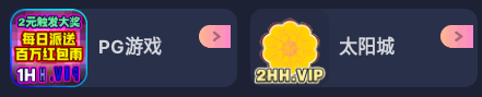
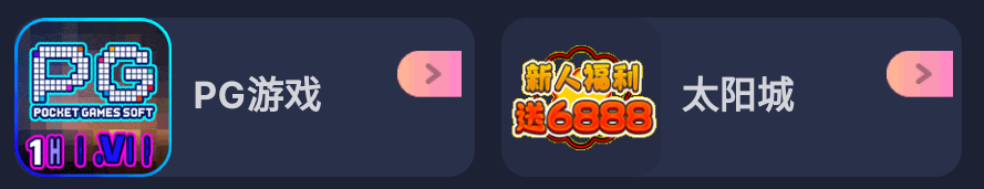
[11,10,87,86] [image] -> [19,22,172,175] [image]
[254,17,327,85] [image] -> [510,38,659,170] [image]

